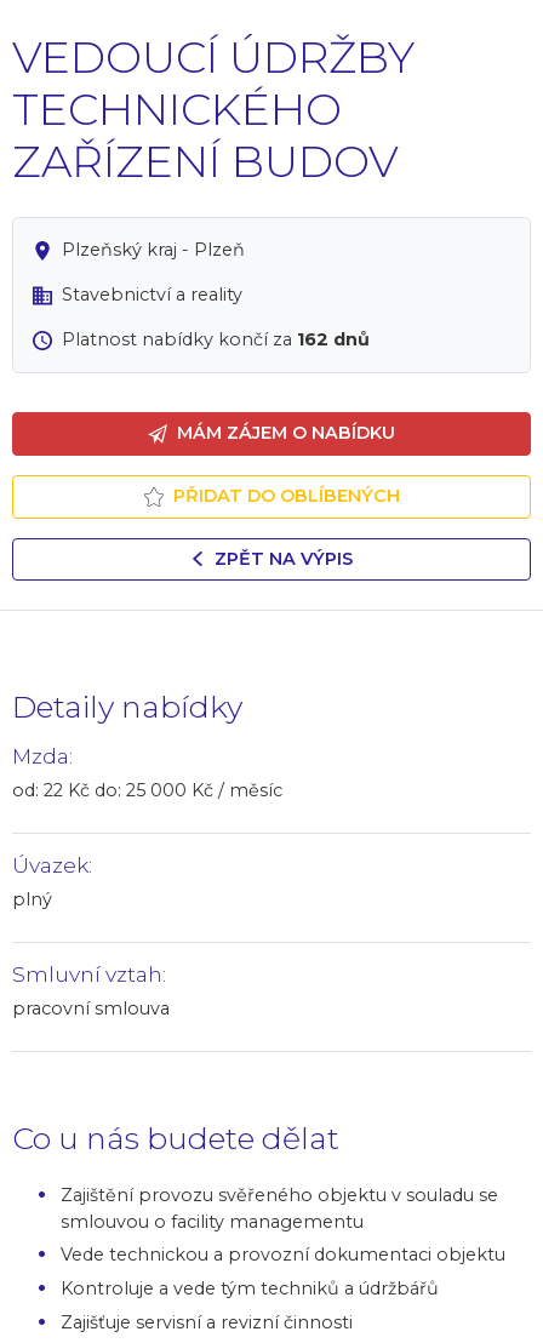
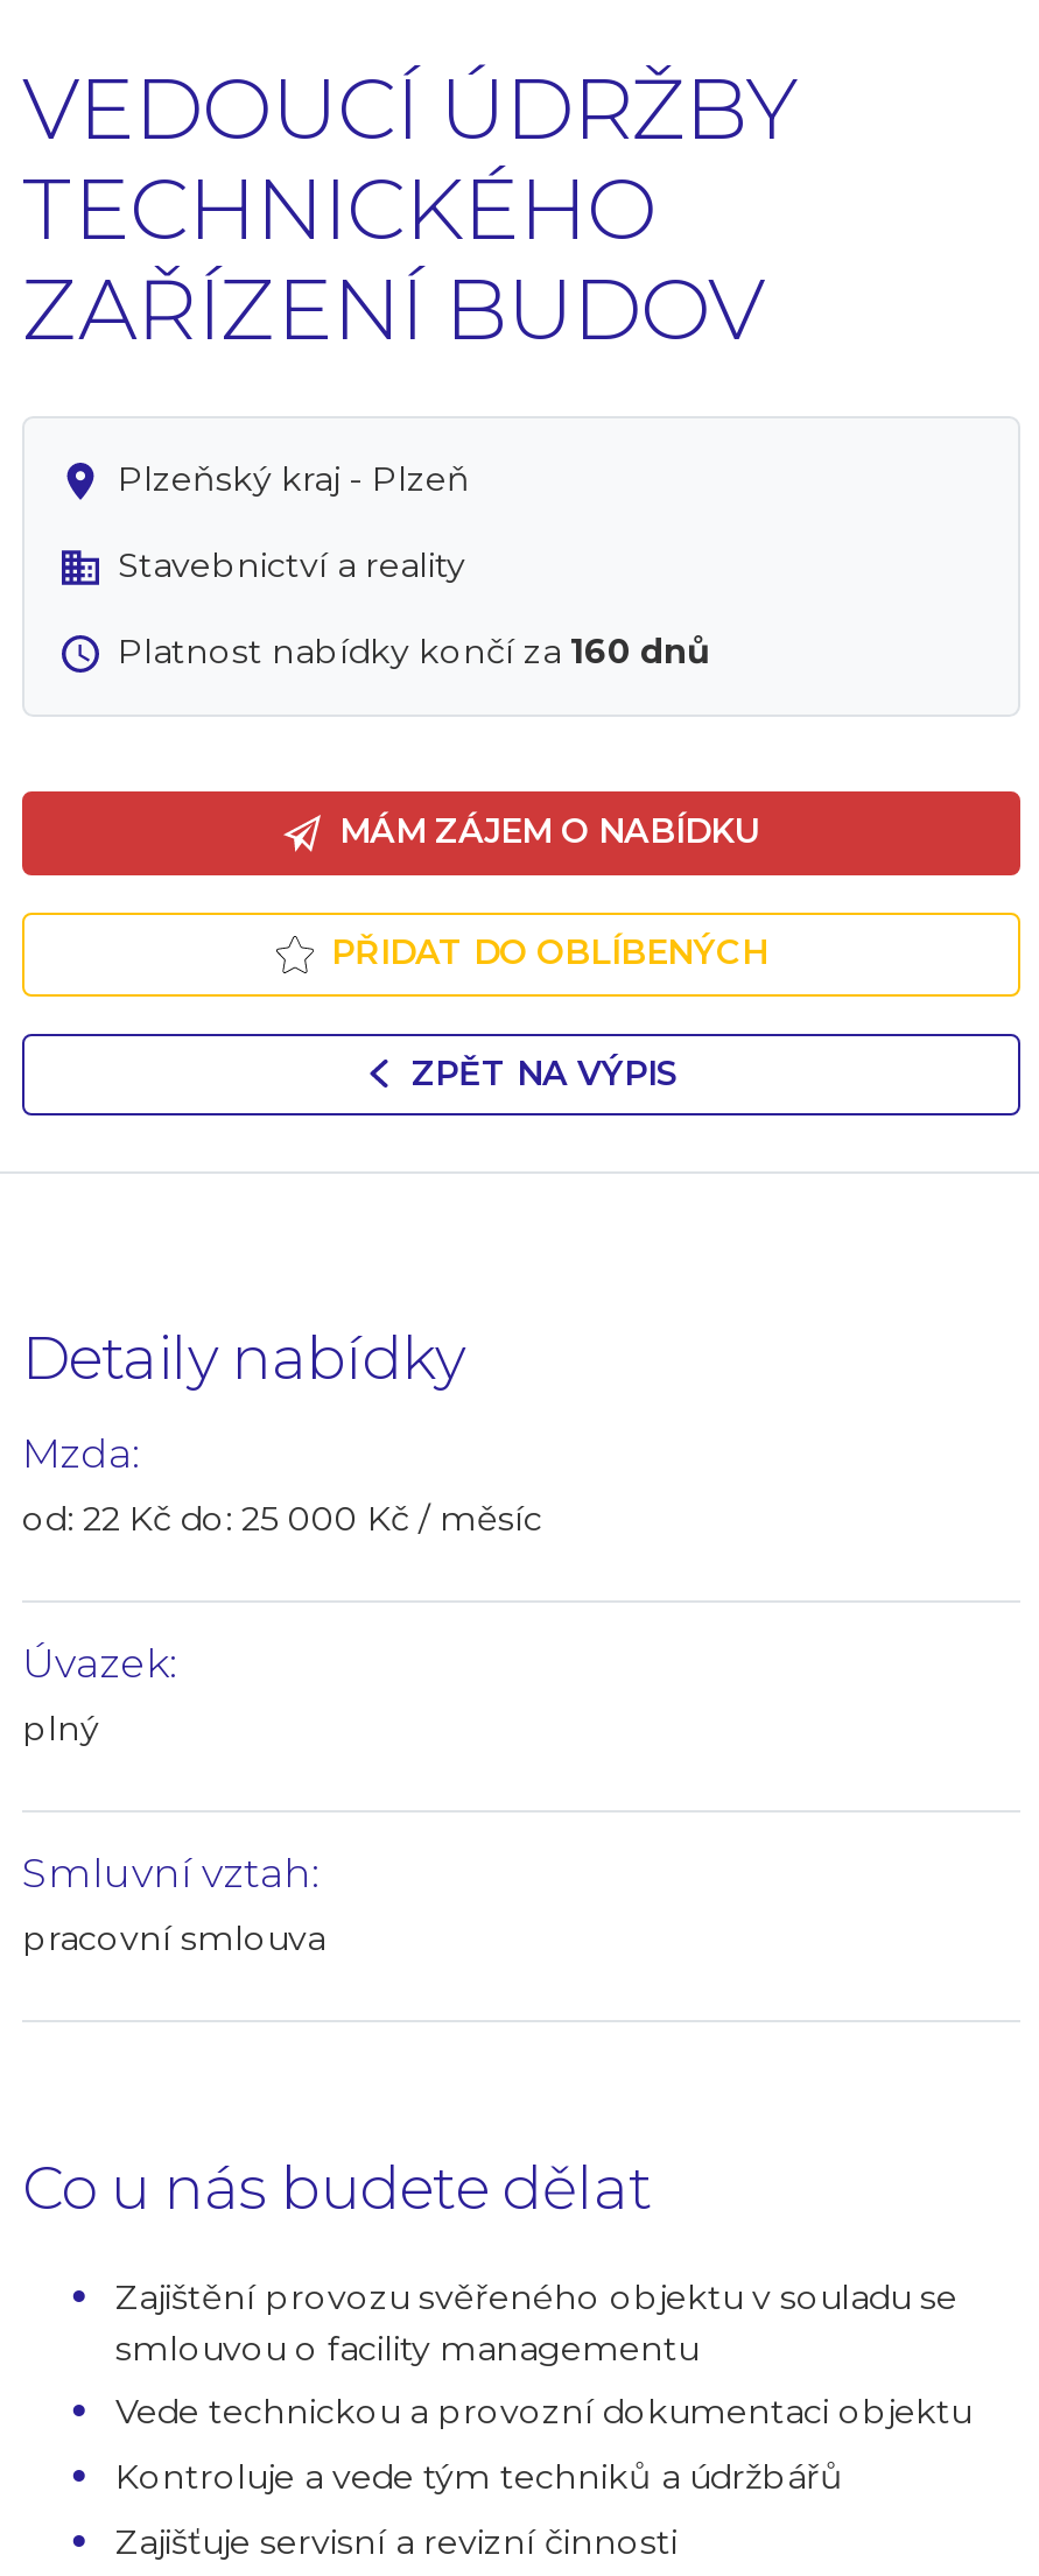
[62,328,370,350] Platnost nabídky končí za 162 dnů -> [118,631,710,673] Platnost nabídky končí za 160 dnů

